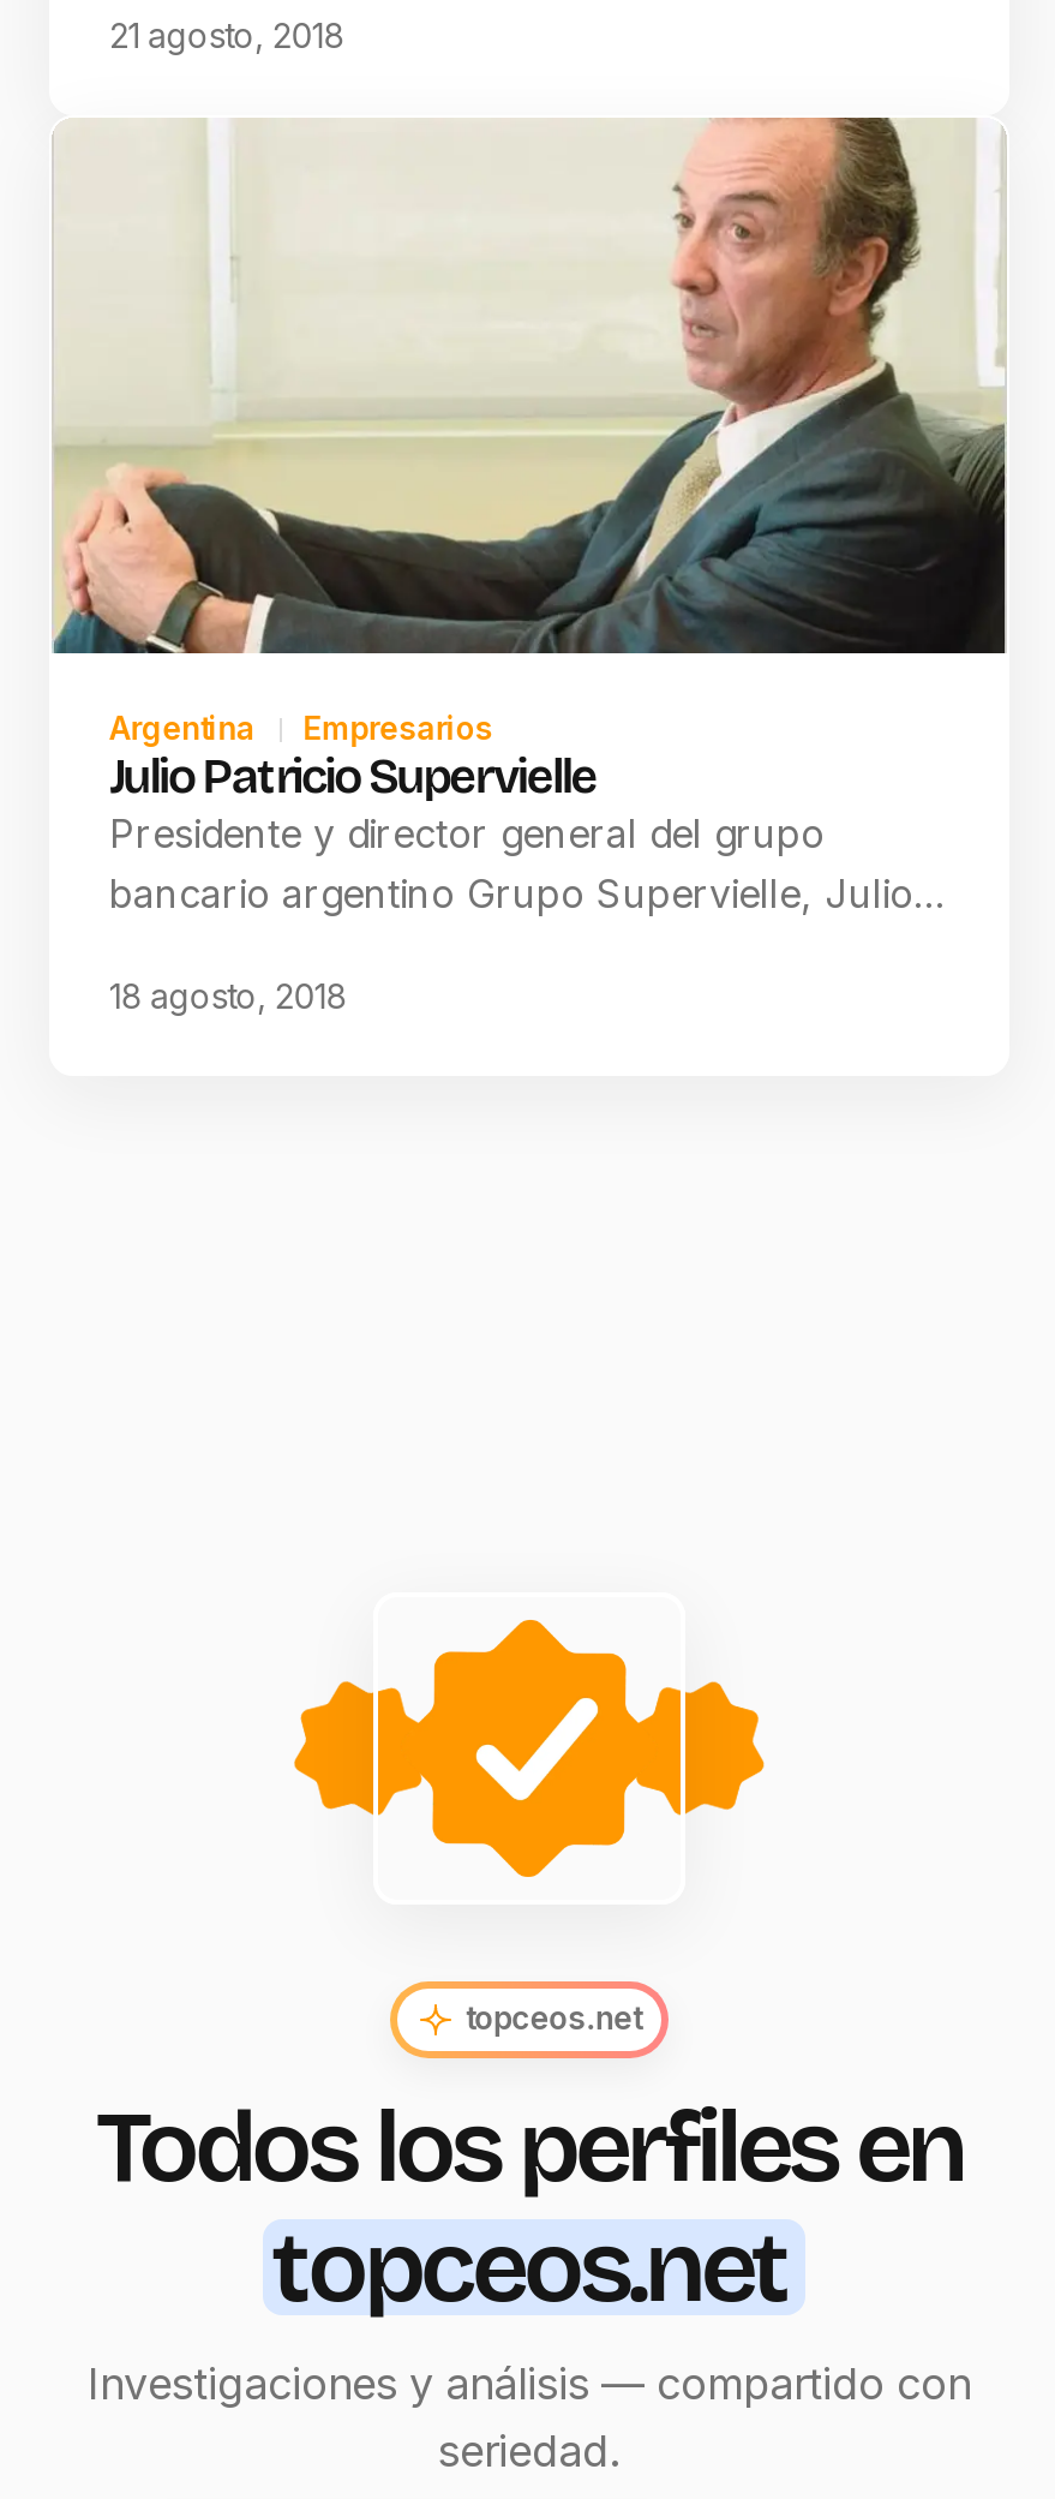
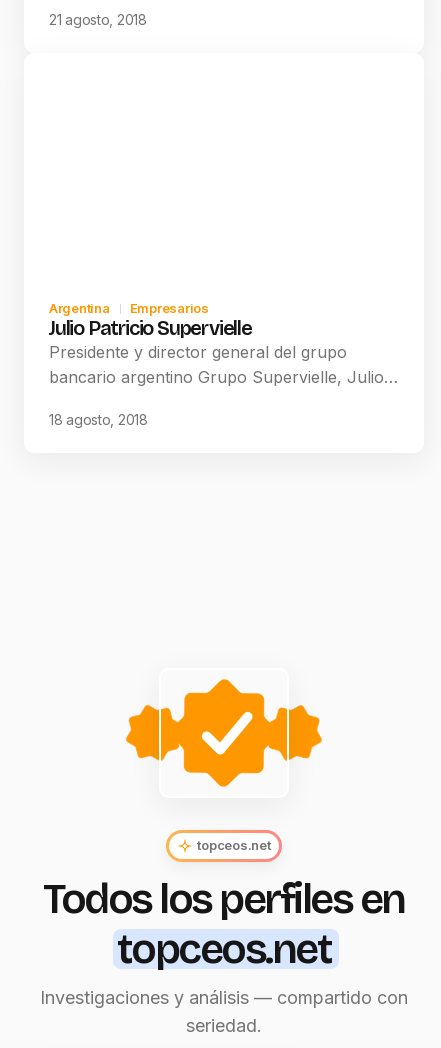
[52,115,1007,656] [image] -> none

